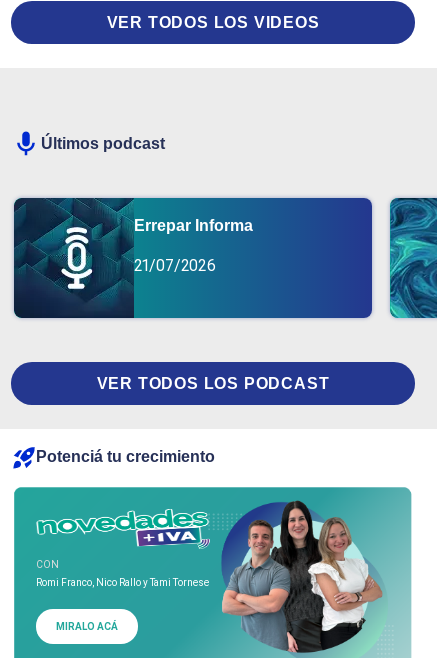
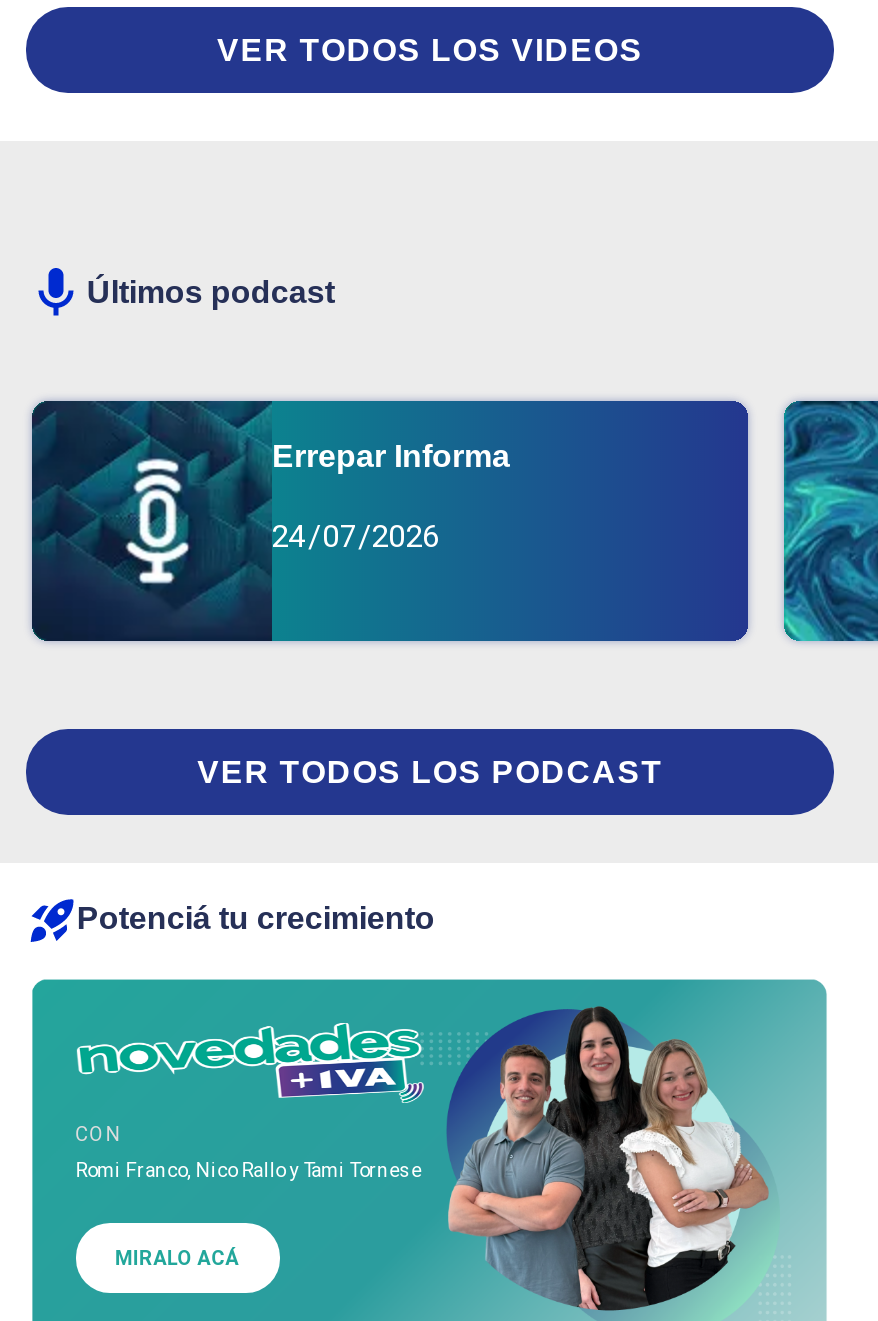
[134,256,216,275] 21/07/2026 -> [272,517,442,555] 24/07/2026

